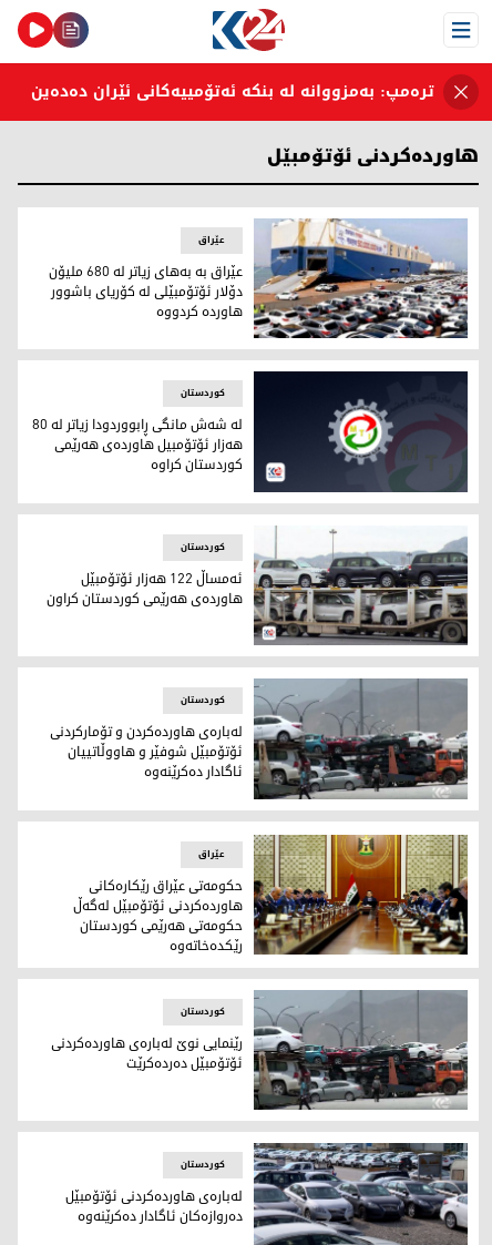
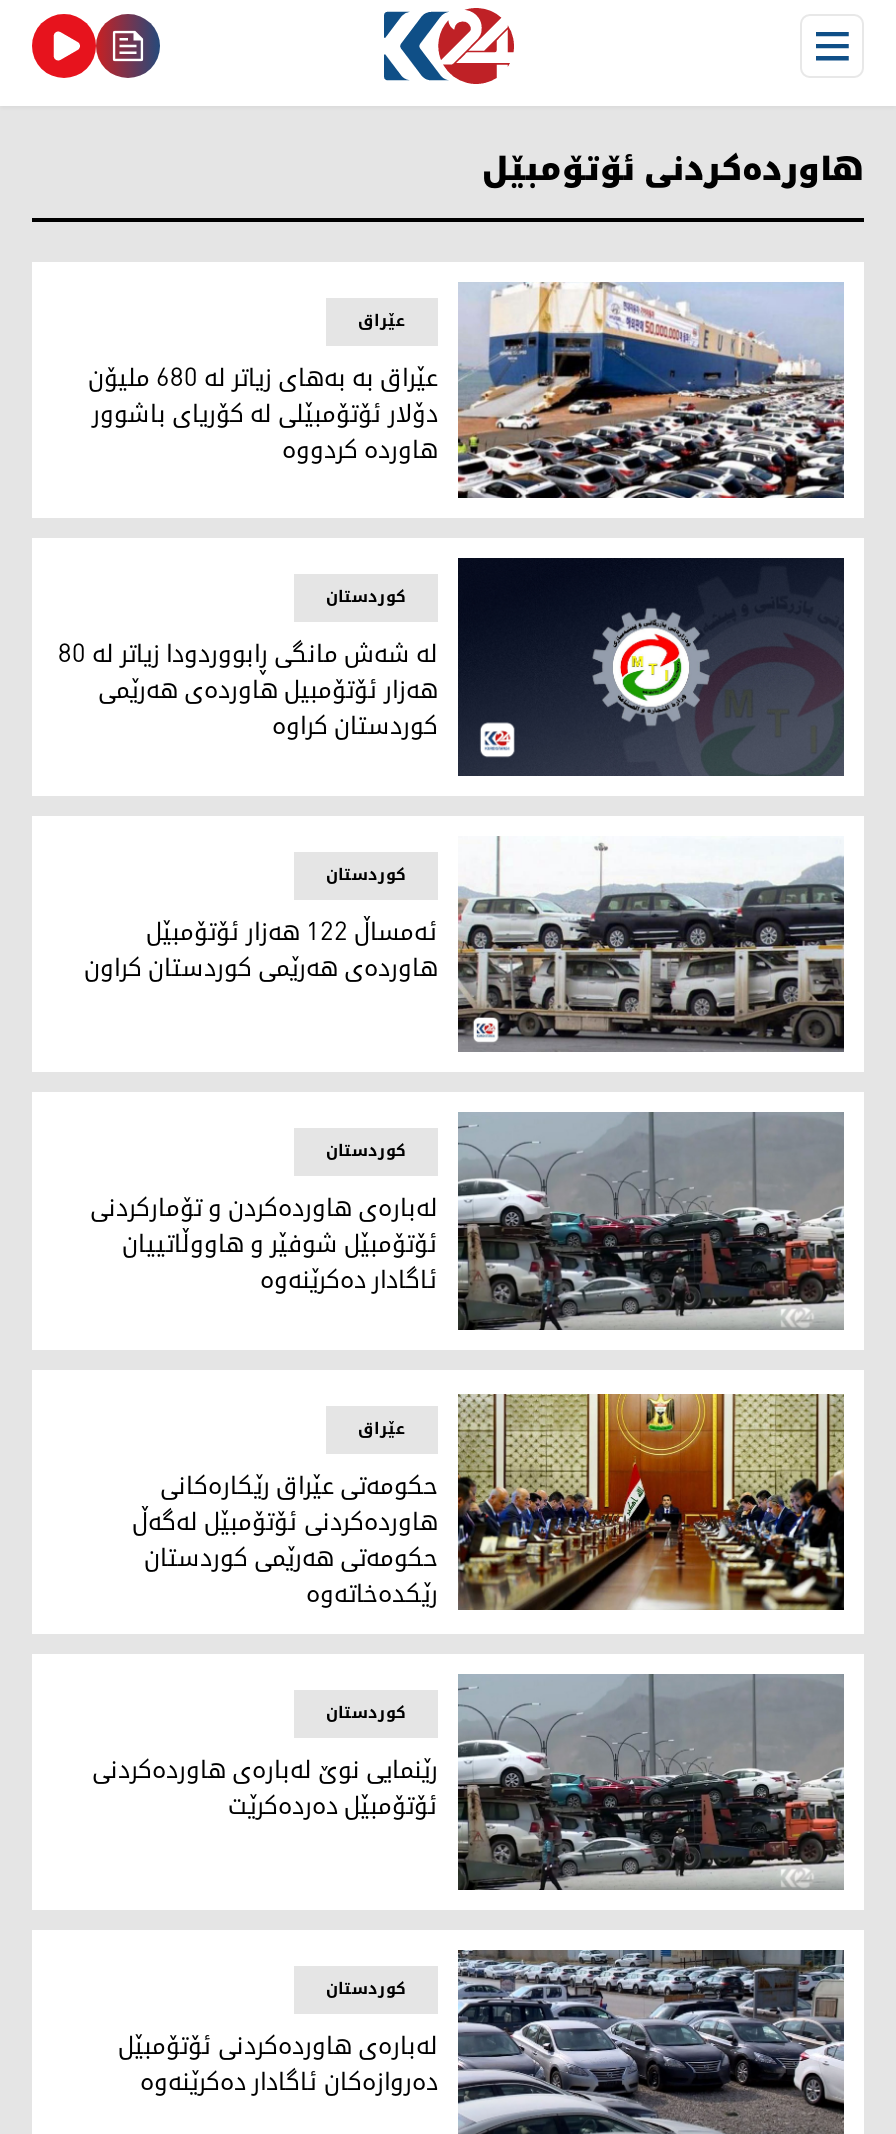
[31,75,434,108] ترەمپ: بەمزووانە لە بنکە ئەتۆمییەکانی ئێران دەدەین -> none

